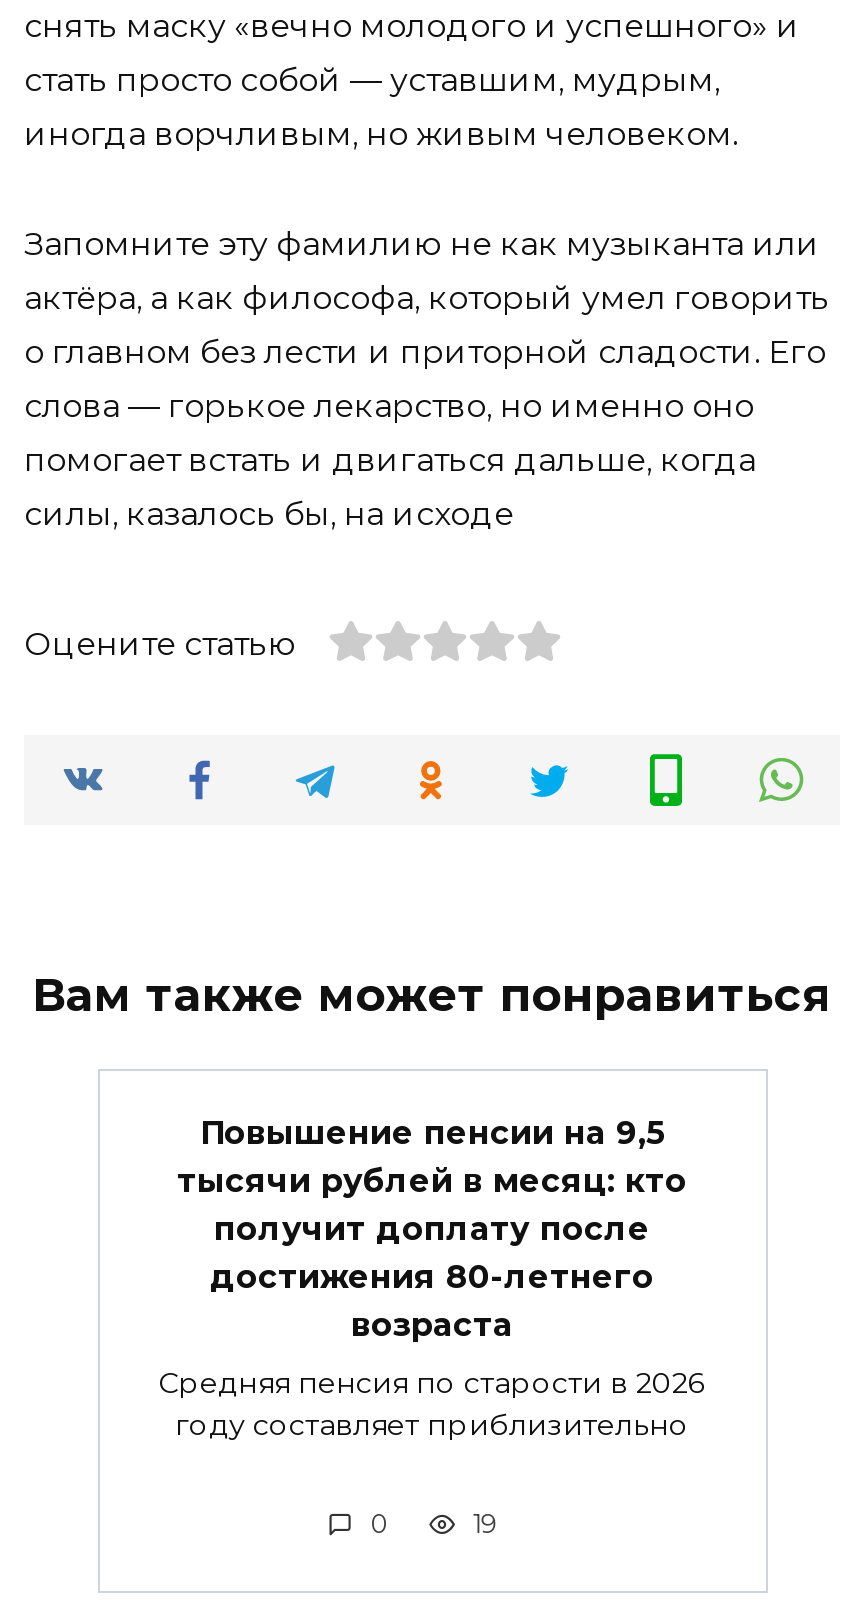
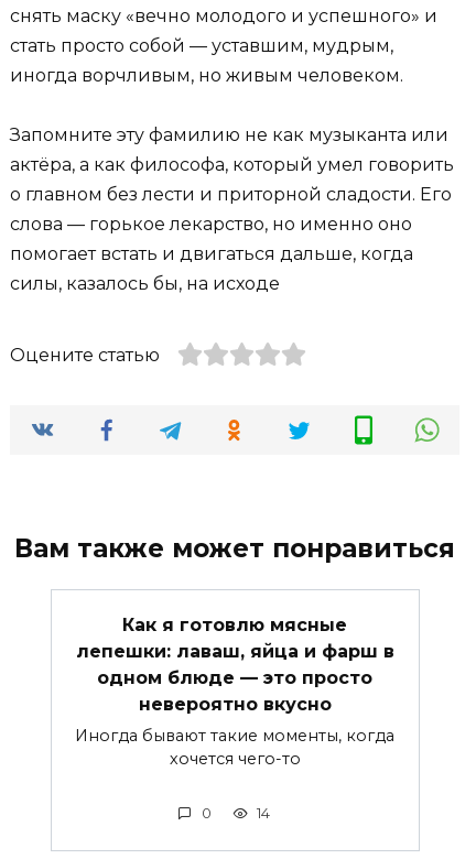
[177,1115,687,1345] Повышение пенсии на 9,5 | тысячи рублей в месяц: кто | получит доплату после | достижения 80-летнего | возраста -> [75,615,394,715] Как я готовлю мясные | лепешки: лаваш, яйца и фарш в | одном блюде — это просто | невероятно вкусно
[158,1366,706,1444] Средняя пенсия по старости в 2026 | году составляет приблизительно -> [75,726,394,769] Иногда бывают такие моменты, когда | хочется чего-то
[472,1509,496,1539] 19 -> [257,805,270,822] 14

